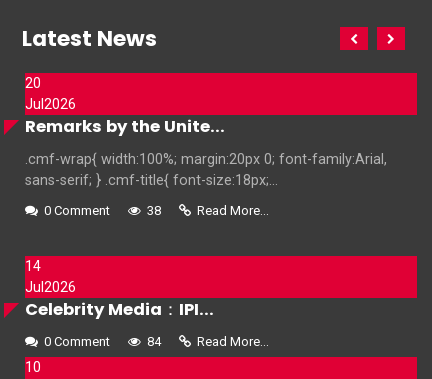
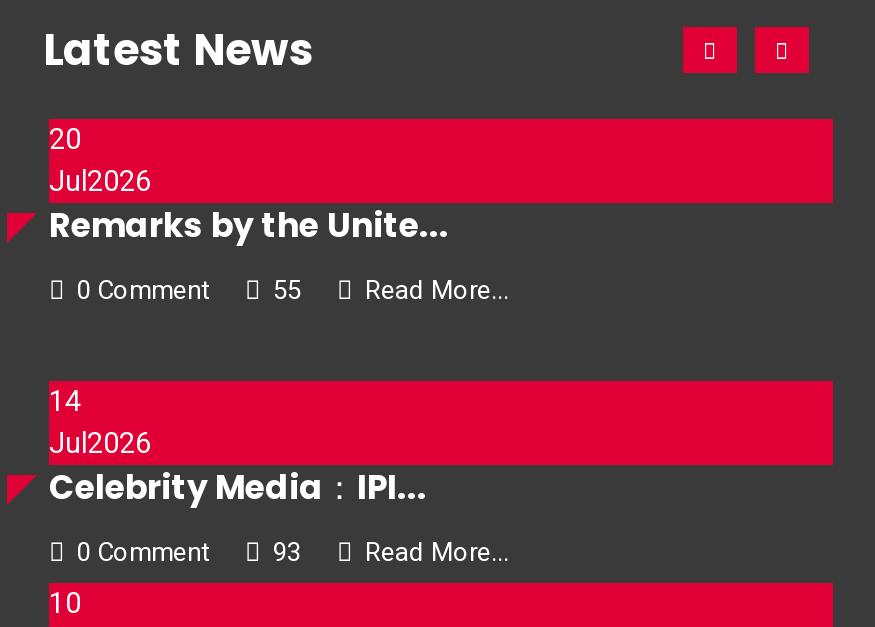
[25,151,387,189] .cmf-wrap{ width:100%; margin:20px 0; font-family:Arial, | sans-serif; } .cmf-title{ font-size:18px;... -> none
[147,203,161,218] 38 -> [273,275,301,305] 55
[147,334,161,349] 84 -> [273,537,301,567] 93

